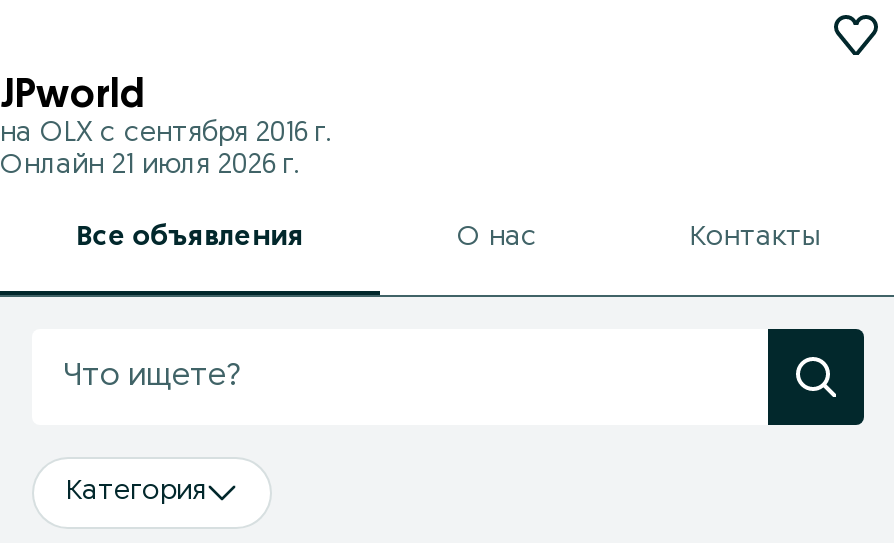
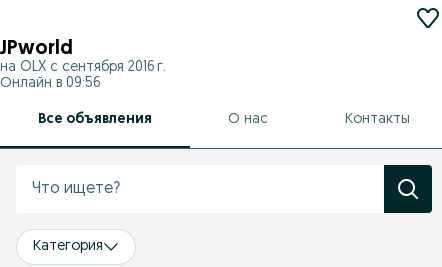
[0,151,300,181] Онлайн 21 июля 2026 г. -> [0,76,101,91] Онлайн в 09:56

